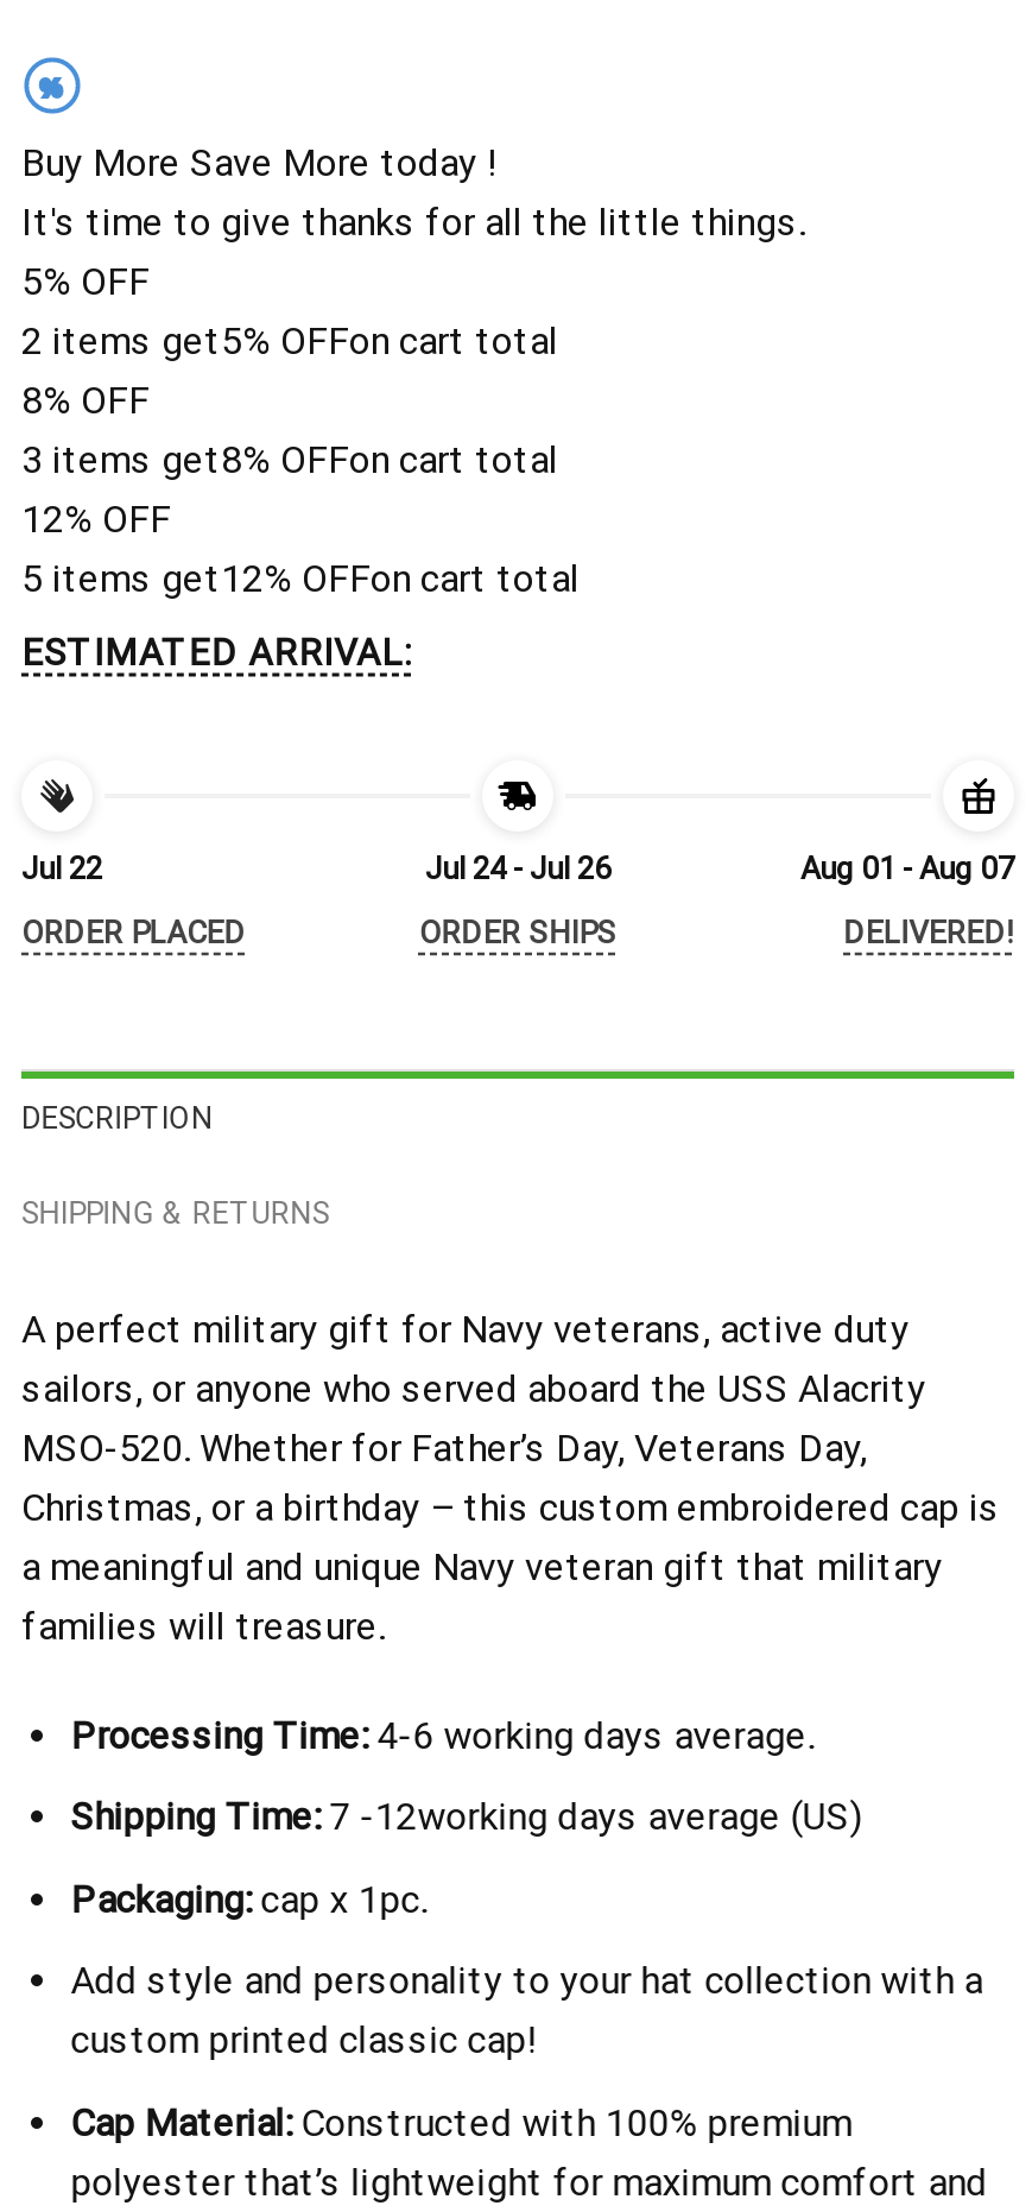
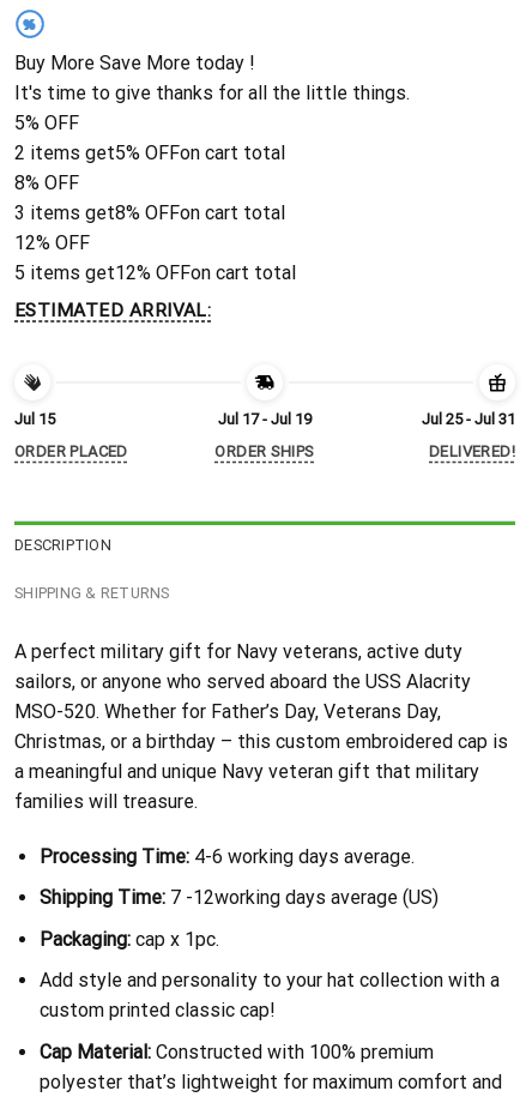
[21,852,102,887] Jul 22 -> [14,411,55,429] Jul 15
[425,852,610,887] Jul 24 - Jul 26 -> [218,411,312,429] Jul 17 - Jul 19
[800,852,1014,887] Aug 01 - Aug 07 -> [422,411,515,429] Jul 25 - Jul 31

